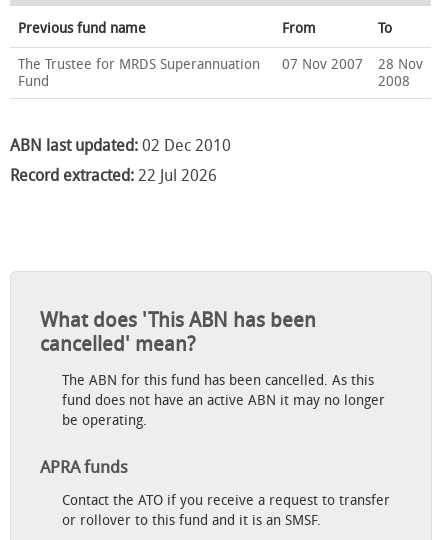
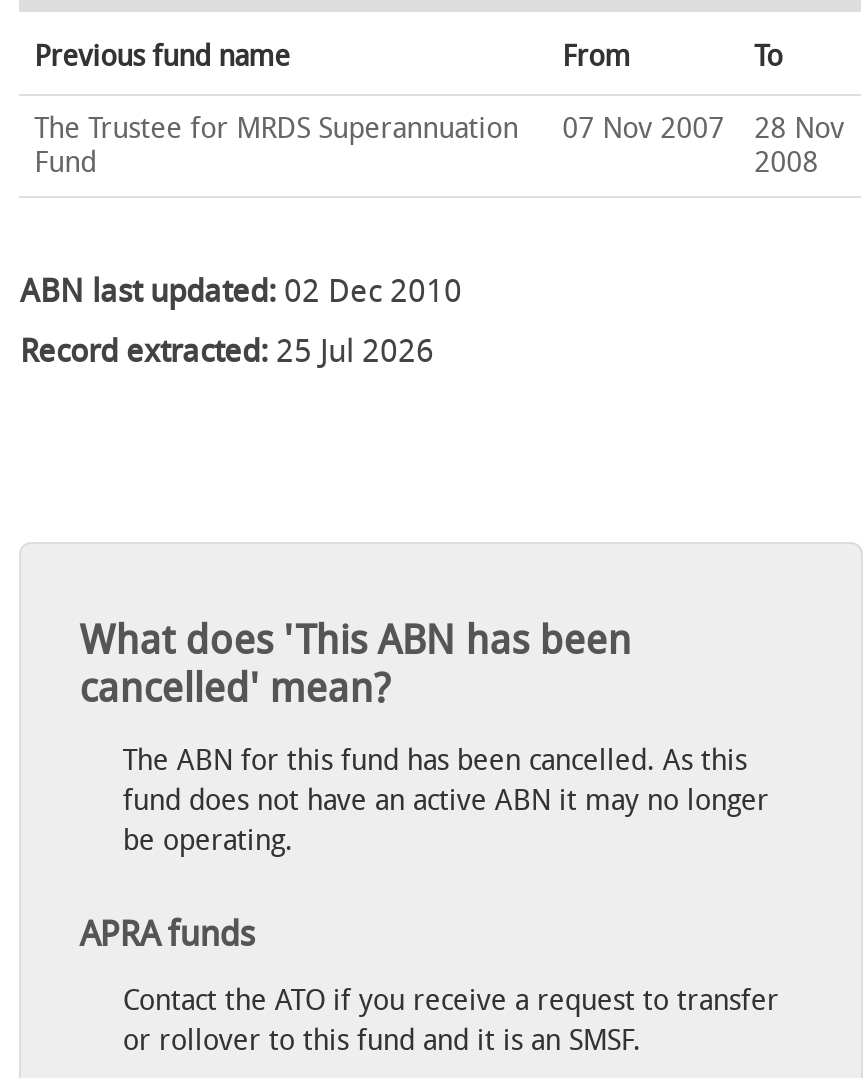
[10,166,217,185] Record extracted: 22 Jul 2026 -> [20,332,434,370] Record extracted: 25 Jul 2026

